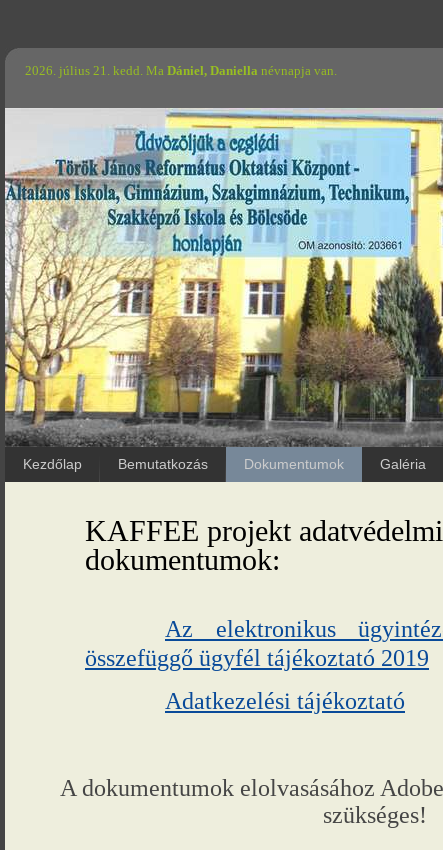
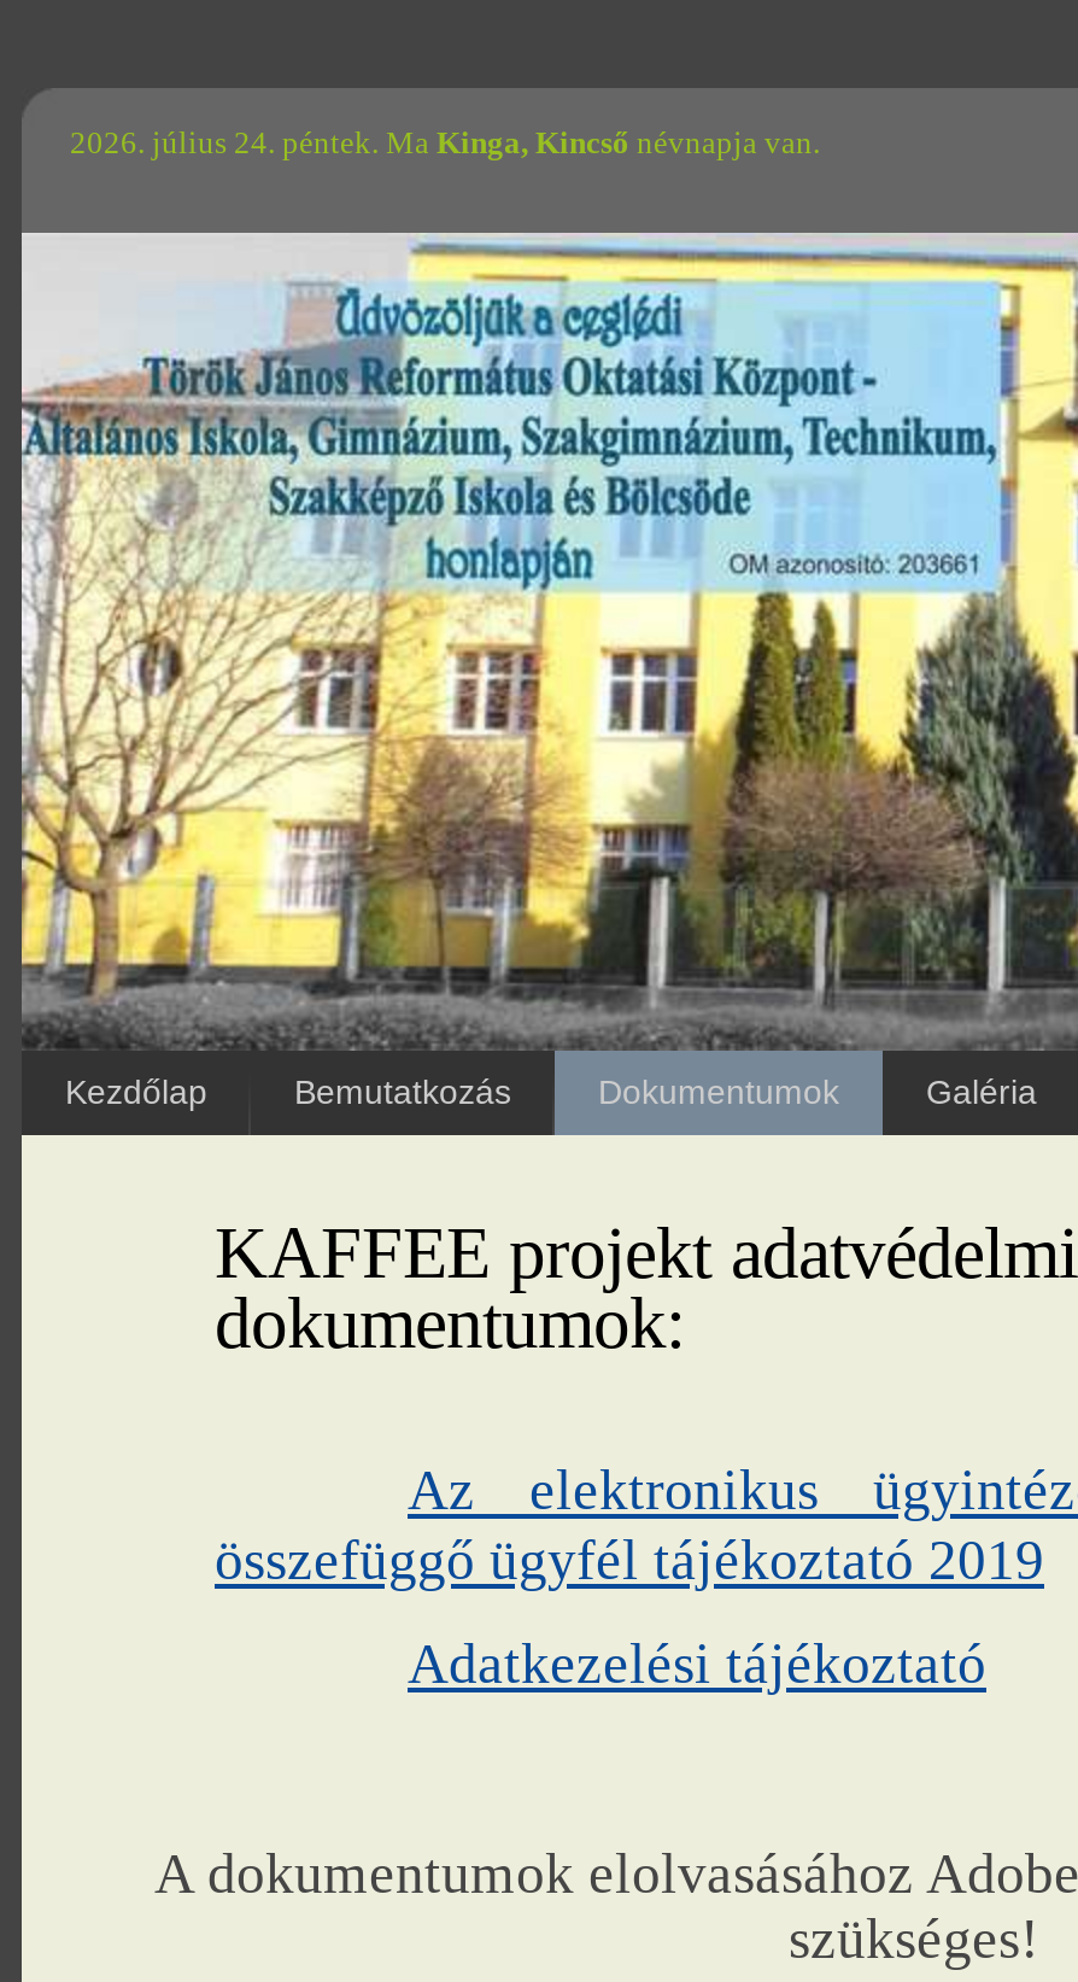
[25,63,337,78] 2026. július 21. kedd. Ma Dániel, Daniella névnapja van. -> [70,124,820,160] 2026. július 24. péntek. Ma Kinga, Kincső névnapja van.

